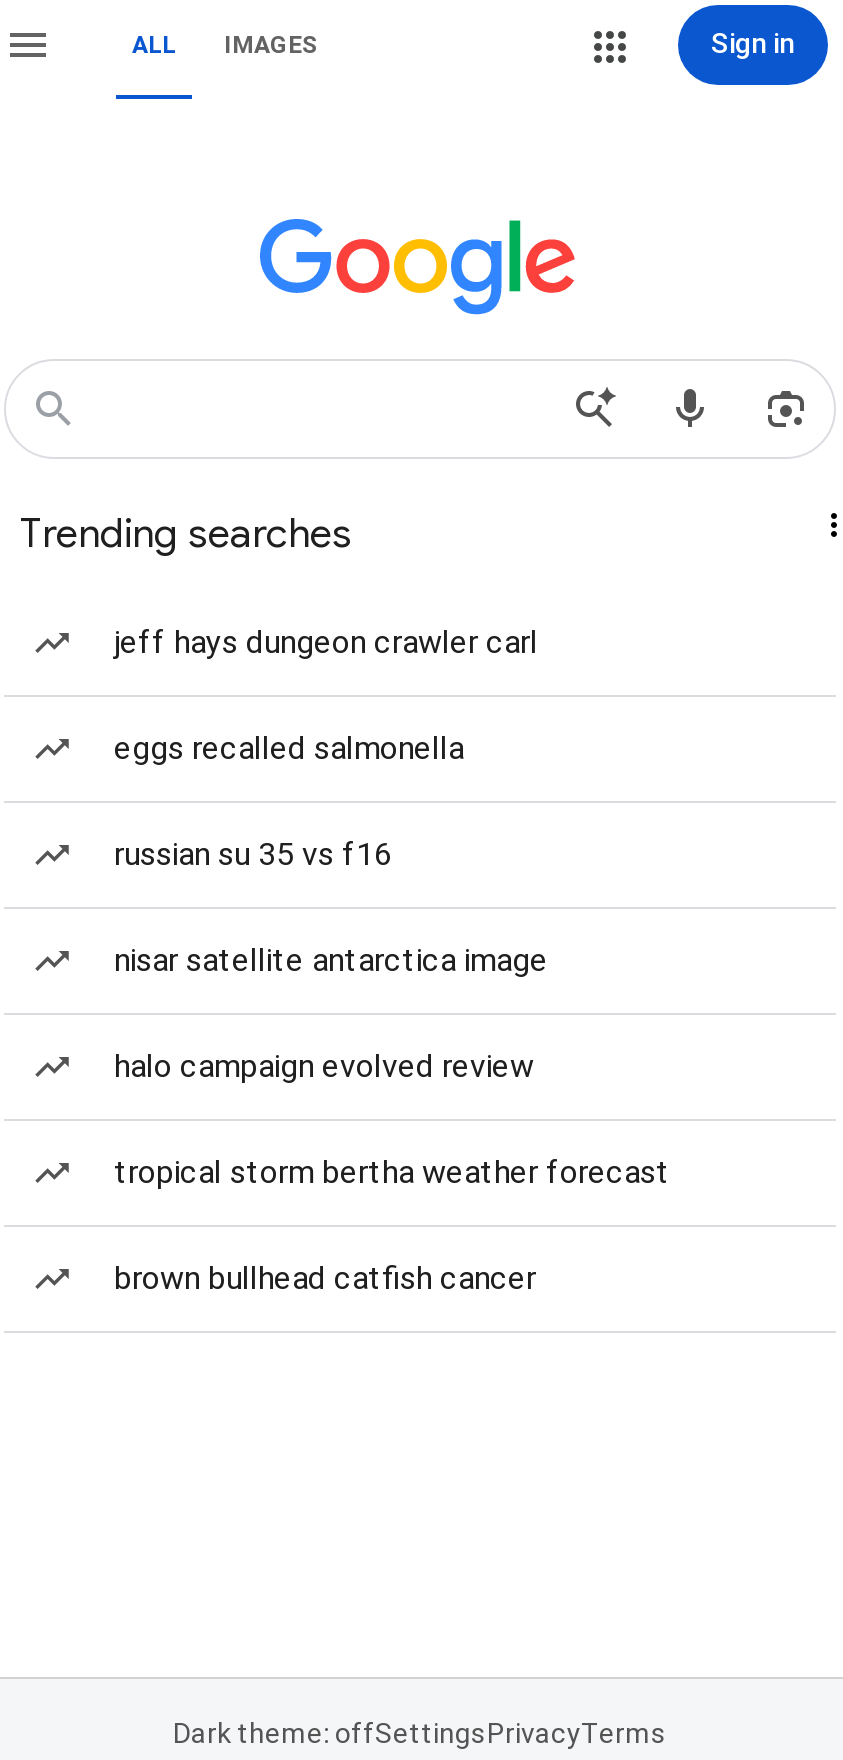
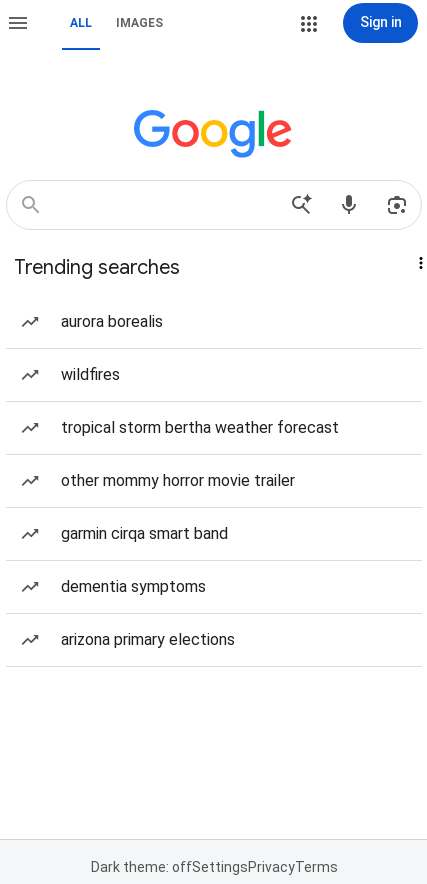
[114,623,548,1085] jeff hays dungeon crawler carl | eggs recalled salmonella | russian su 35 vs f16 | nisar satellite antarctica image | halo campaign evolved review -> [61,312,163,384] aurora borealis | wildfires
moved [114,1153,670,1191] -> [61,418,339,437]: tropical storm bertha weather forecast
[114,1259,536,1297] brown bullhead catfish cancer -> [61,471,295,649] other mommy horror movie trailer | garmin cirqa smart band | dementia symptoms | arizona primary elections

